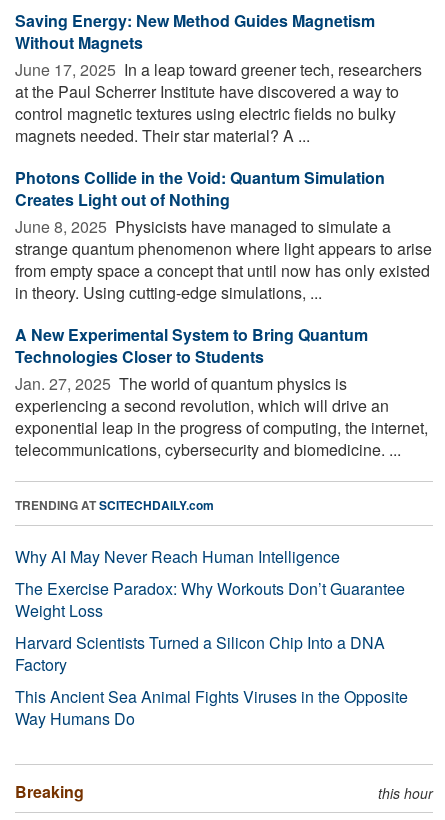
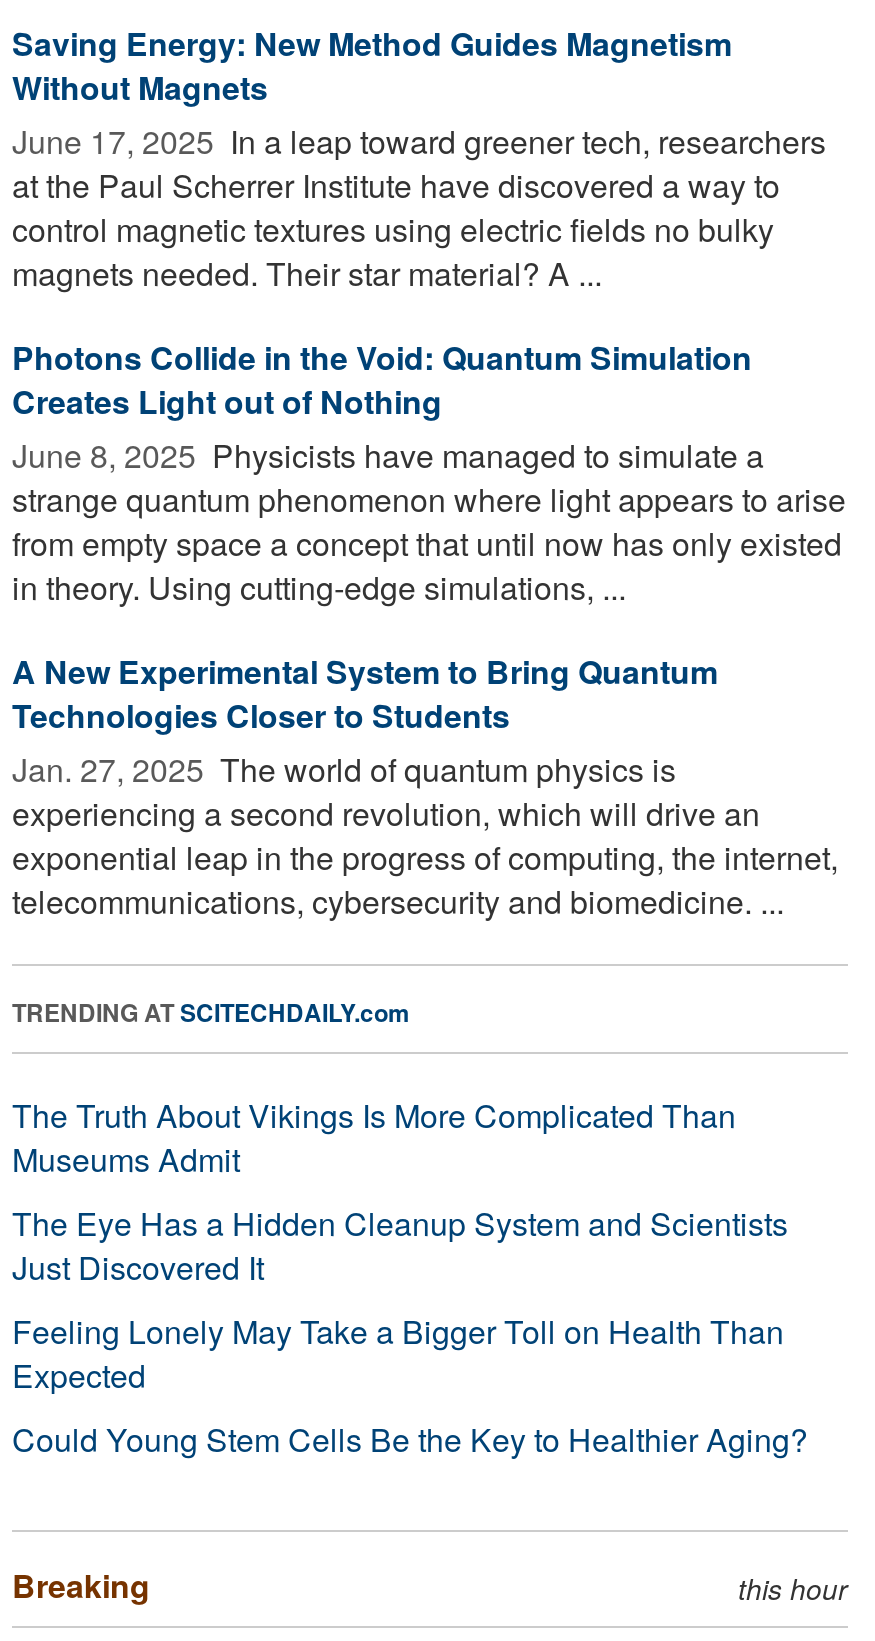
[15,545,408,730] Why AI May Never Reach Human Intelligence | The Exercise Paradox: Why Workouts Don’t Guarantee | Weight Loss | Harvard Scientists Turned a Silicon Chip Into a DNA | Factory | This Ancient Sea Animal Fights Viruses in the Opposite | Way Humans Do -> [12,1091,808,1461] The Truth About Vikings Is More Complicated Than | Museums Admit | The Eye Has a Hidden Cleanup System and Scientists | Just Discovered It | Feeling Lonely May Take a Bigger Toll on Health Than | Expected | Could Young Stem Cells Be the Key to Healthier Aging?

